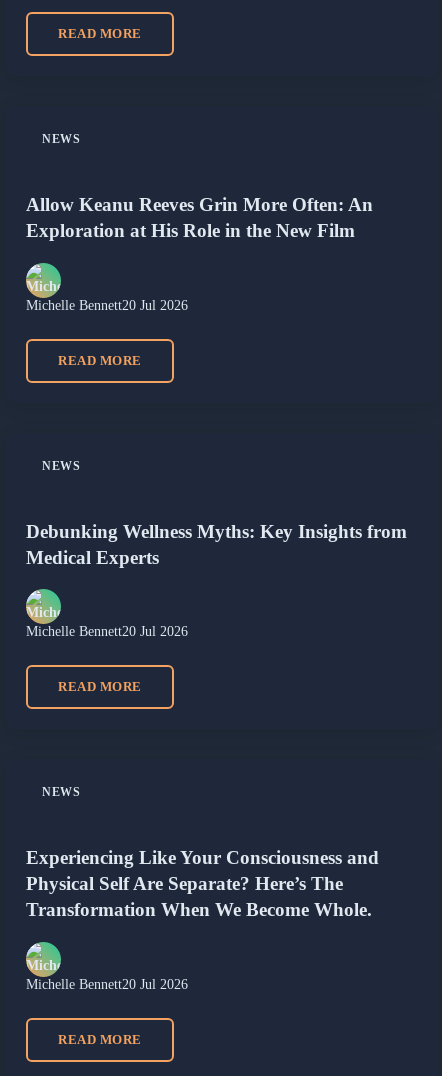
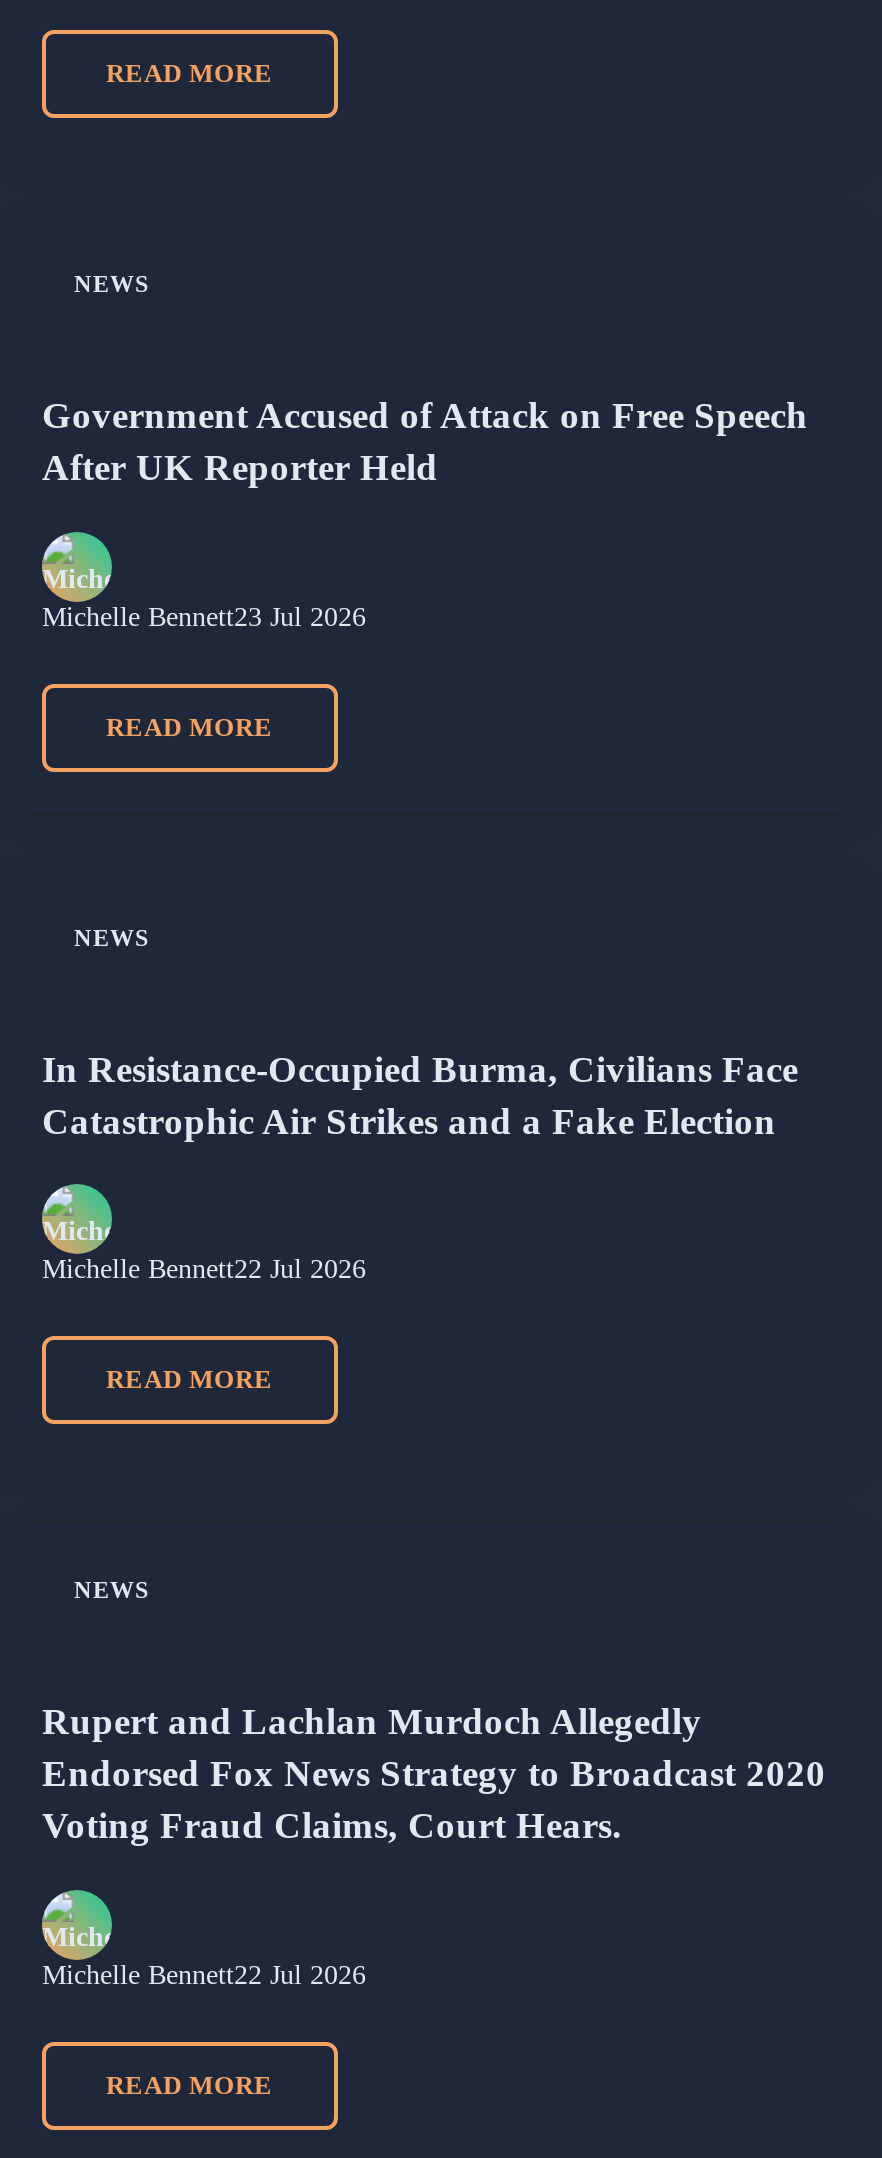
[26,194,373,241] Allow Keanu Reeves Grin More Often: An | Exploration at His Role in the New Film -> [42,394,808,488] Government Accused of Attack on Free Speech | After UK Reporter Held
[26,298,188,313] Michelle Bennett20 Jul 2026 -> [42,602,366,632] Michelle Bennett23 Jul 2026
[26,521,407,568] Debunking Wellness Myths: Key Insights from | Medical Experts -> [42,1047,798,1141] In Resistance-Occupied Burma, Civilians Face | Catastrophic Air Strikes and a Fake Election
[26,624,188,639] Michelle Bennett20 Jul 2026 -> [42,1255,366,1285] Michelle Bennett22 Jul 2026
[26,847,379,920] Experiencing Like Your Consciousness and | Physical Self Are Separate? Here’s The | Transformation When We Become Whole. -> [42,1700,826,1846] Rupert and Lachlan Murdoch Allegedly | Endorsed Fox News Strategy to Broadcast 2020 | Voting Fraud Claims, Court Hears.
[26,977,188,992] Michelle Bennett20 Jul 2026 -> [42,1959,366,1989] Michelle Bennett22 Jul 2026

